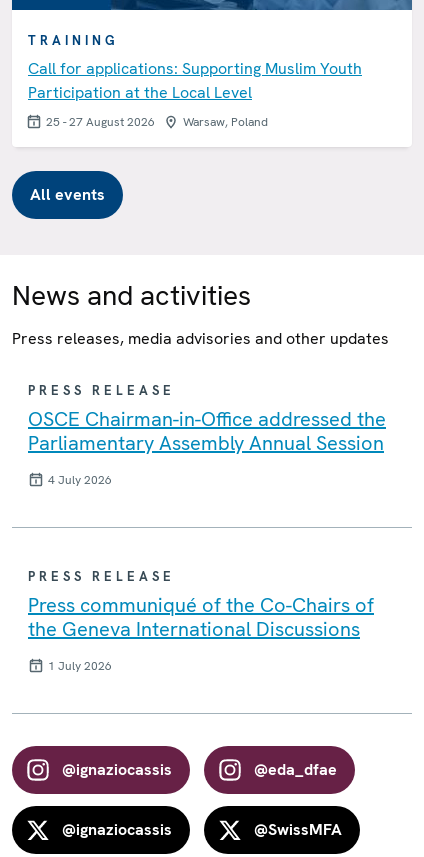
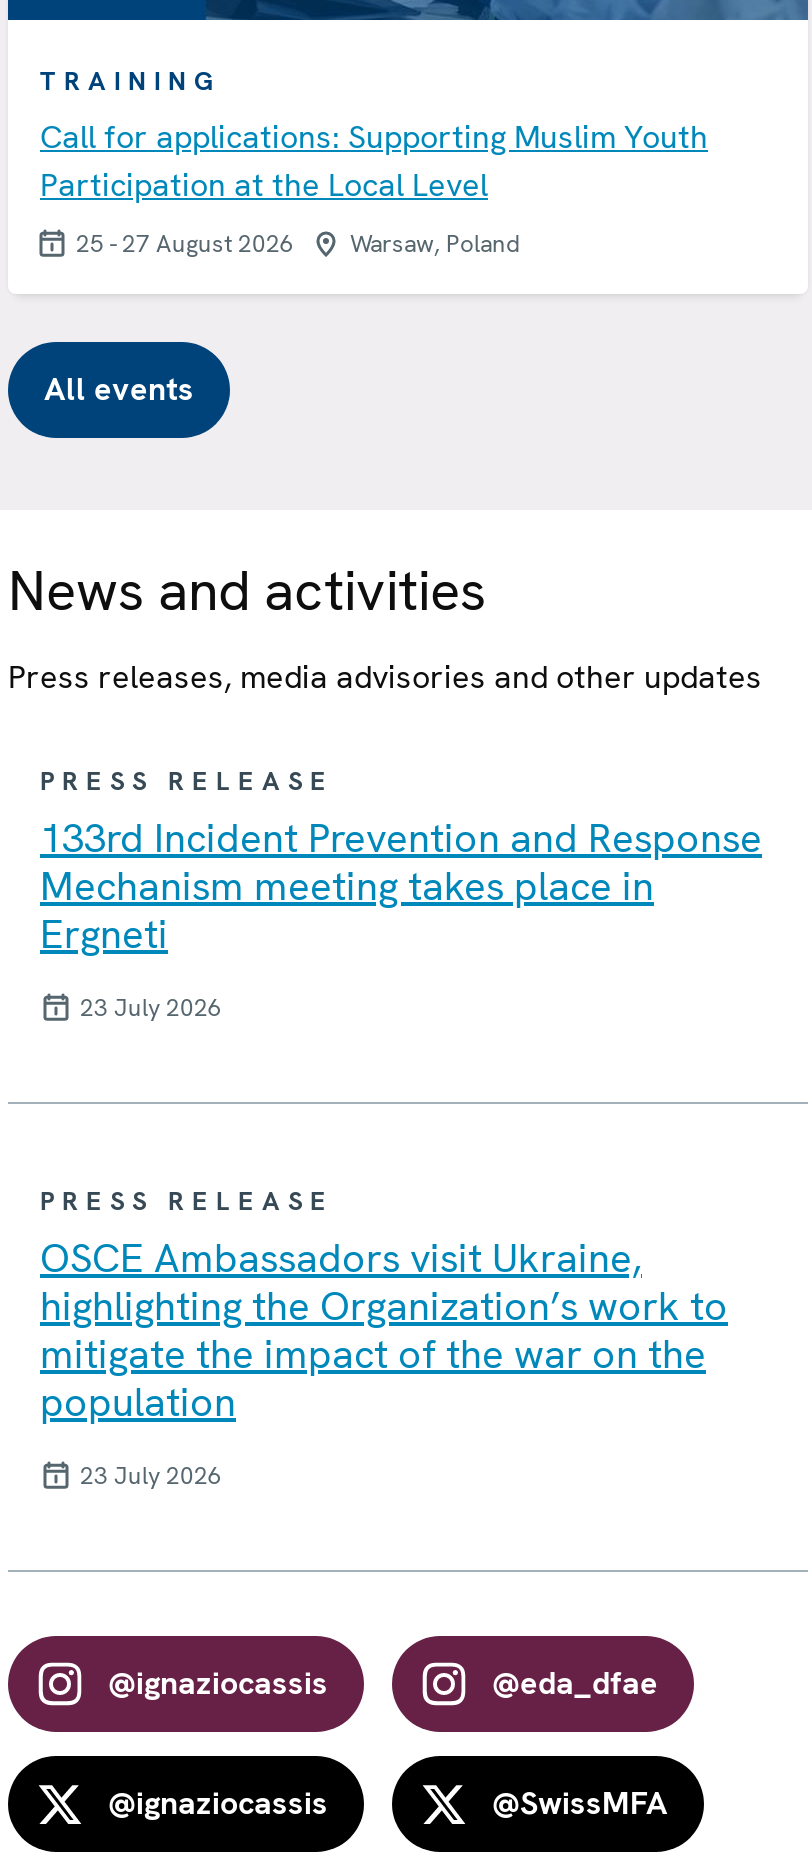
[28,406,386,456] OSCE Chairman-in-Office addressed the | Parliamentary Assembly Annual Session -> [40,812,762,960] 133rd Incident Prevention and Response | Mechanism meeting takes place in | Ergneti
[48,472,112,488] 4 July 2026 -> [80,992,222,1024] 23 July 2026
[28,592,374,642] Press communiqué of the Co-Chairs of | the Geneva International Discussions -> [40,1232,728,1428] OSCE Ambassadors visit Ukraine, | highlighting the Organization’s work to | mitigate the impact of the war on the | population
[48,658,112,674] 1 July 2026 -> [80,1460,222,1492] 23 July 2026

